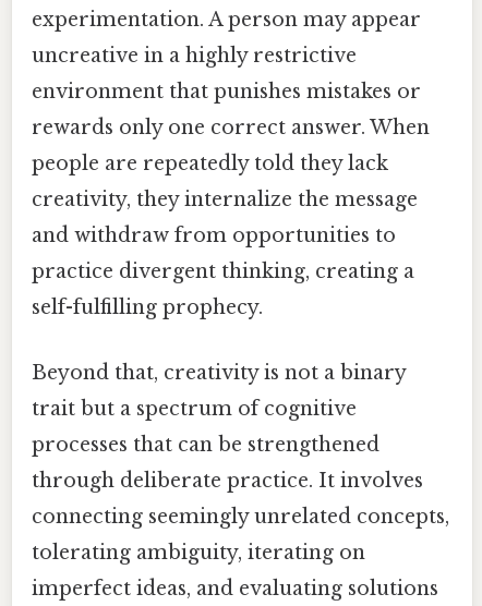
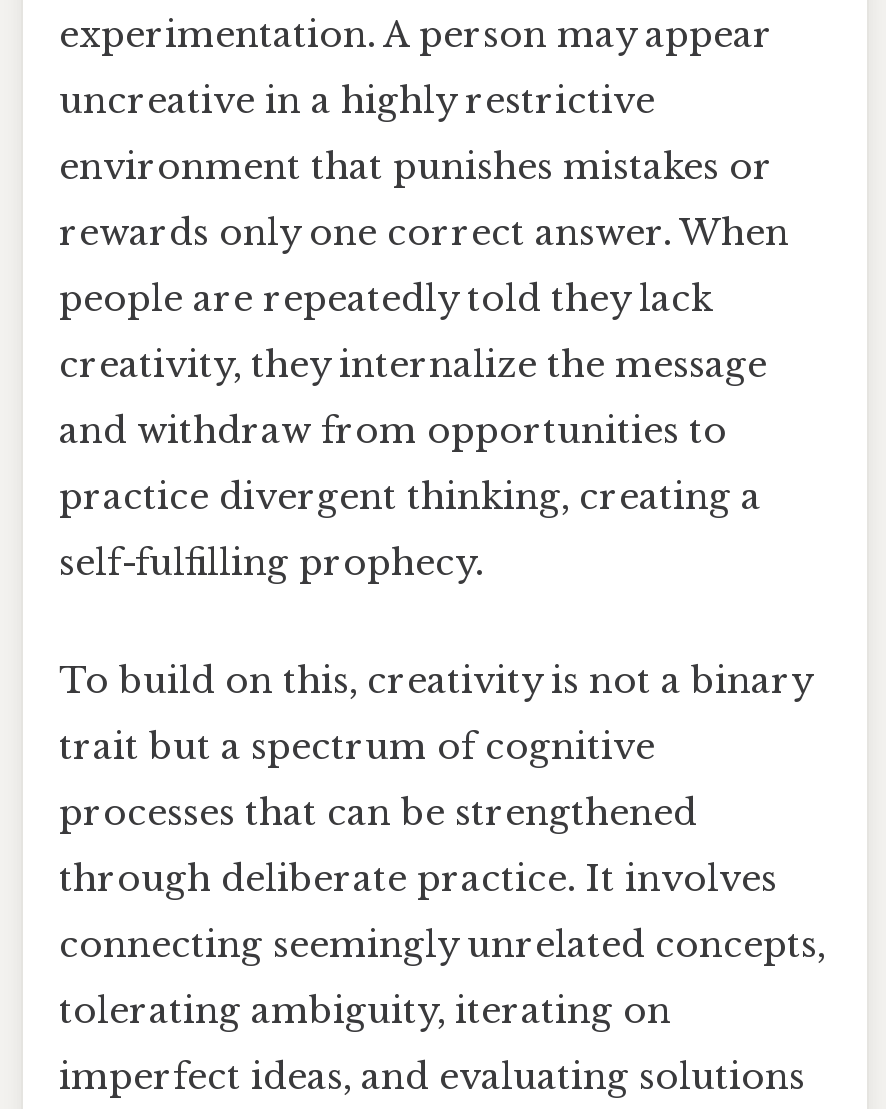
[32,360,406,384] Beyond that, creativity is not a binary -> [59,658,811,702] To build on this, creativity is not a binary

